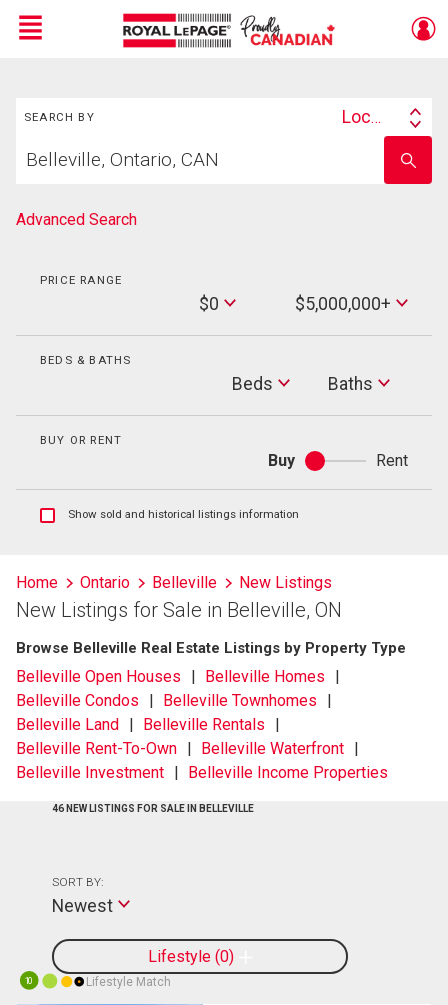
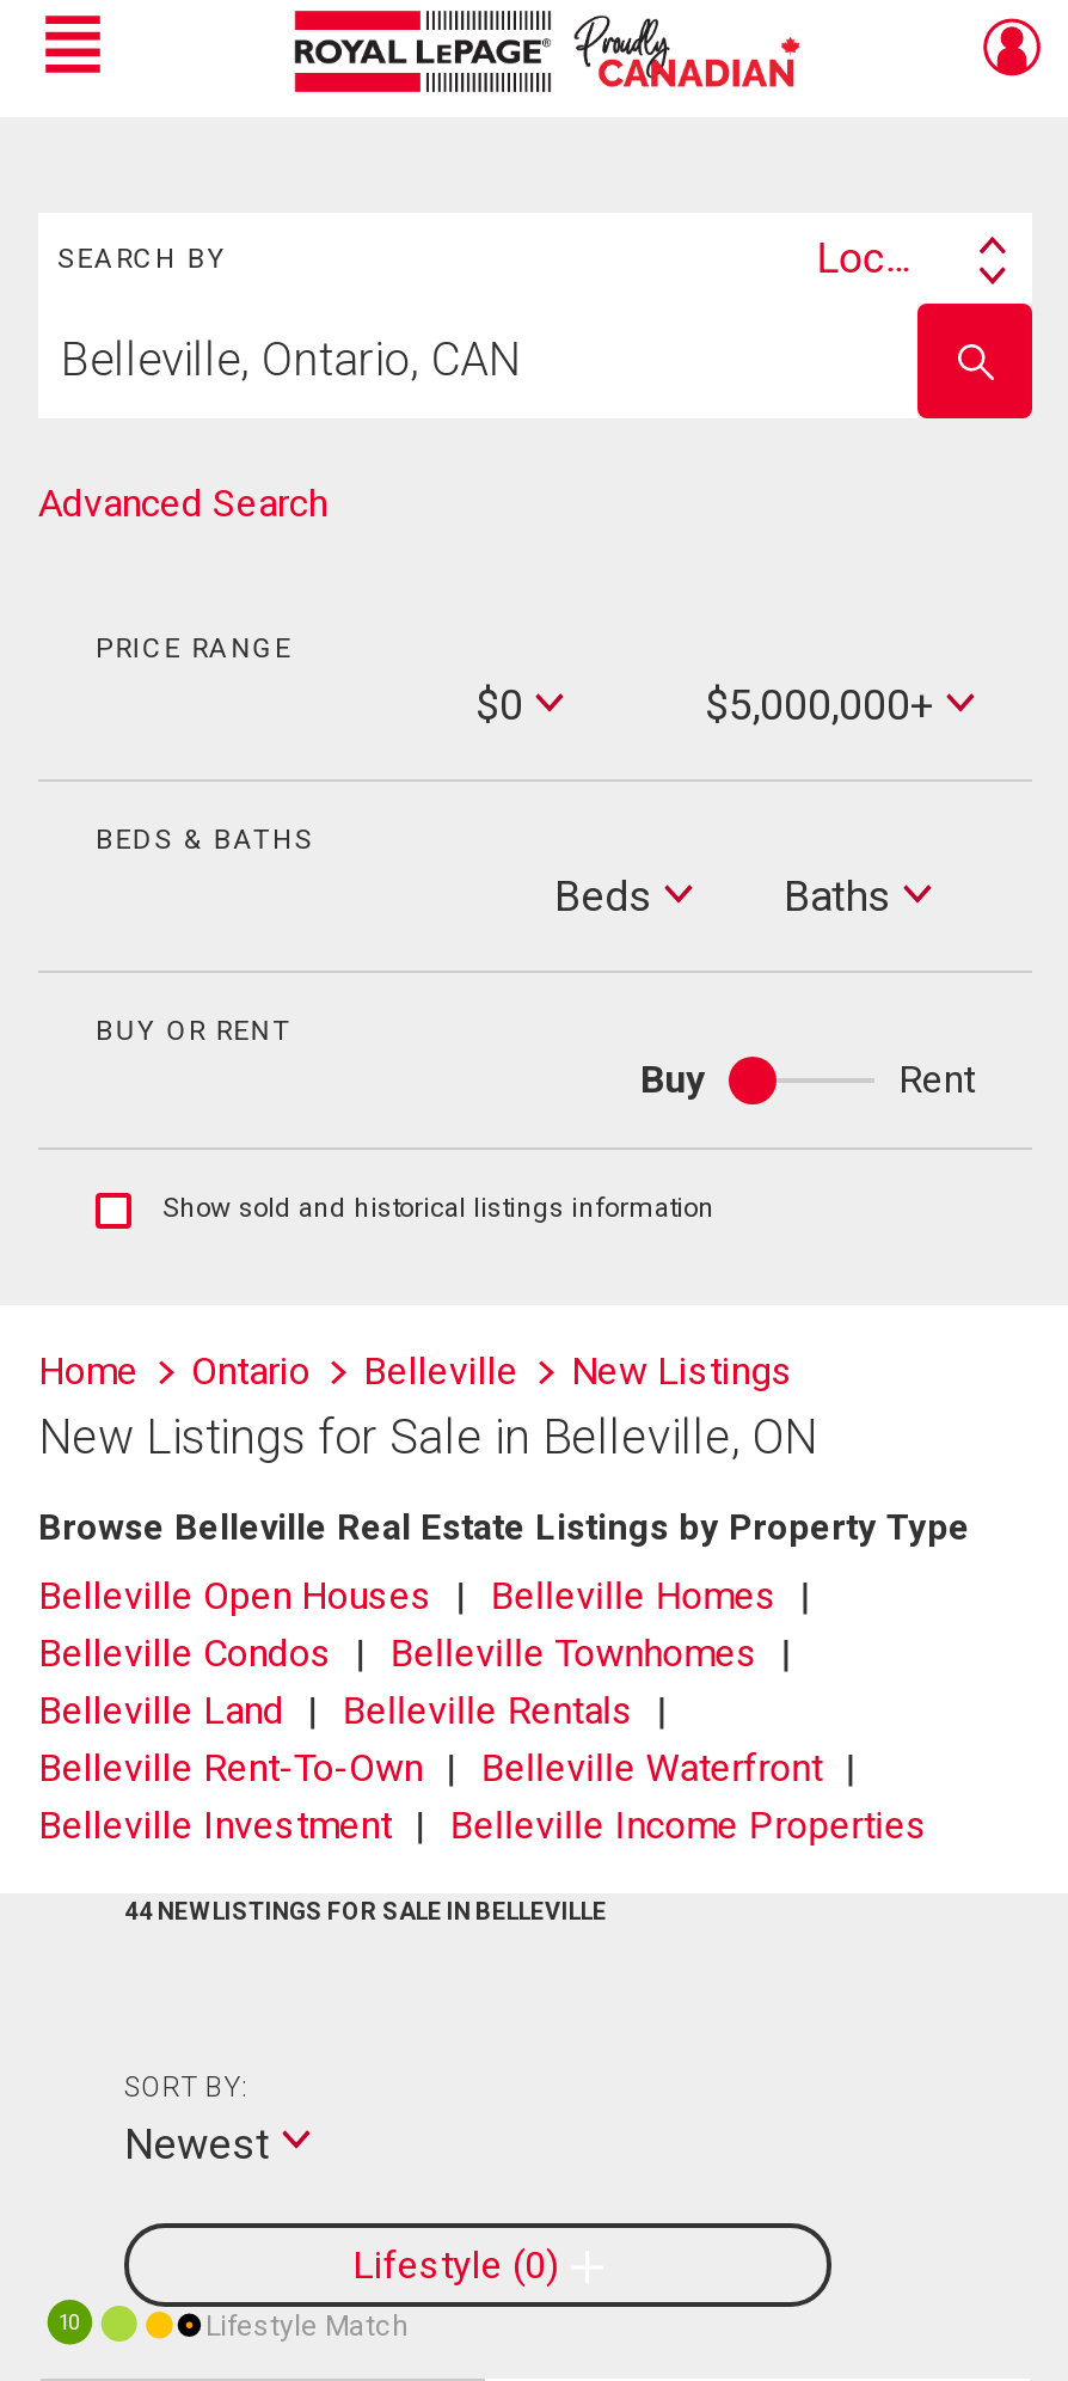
[52,803,254,814] 46 NEW LISTINGS FOR SALE IN BELLEVILLE -> [124,1899,607,1925] 44 NEW LISTINGS FOR SALE IN BELLEVILLE

